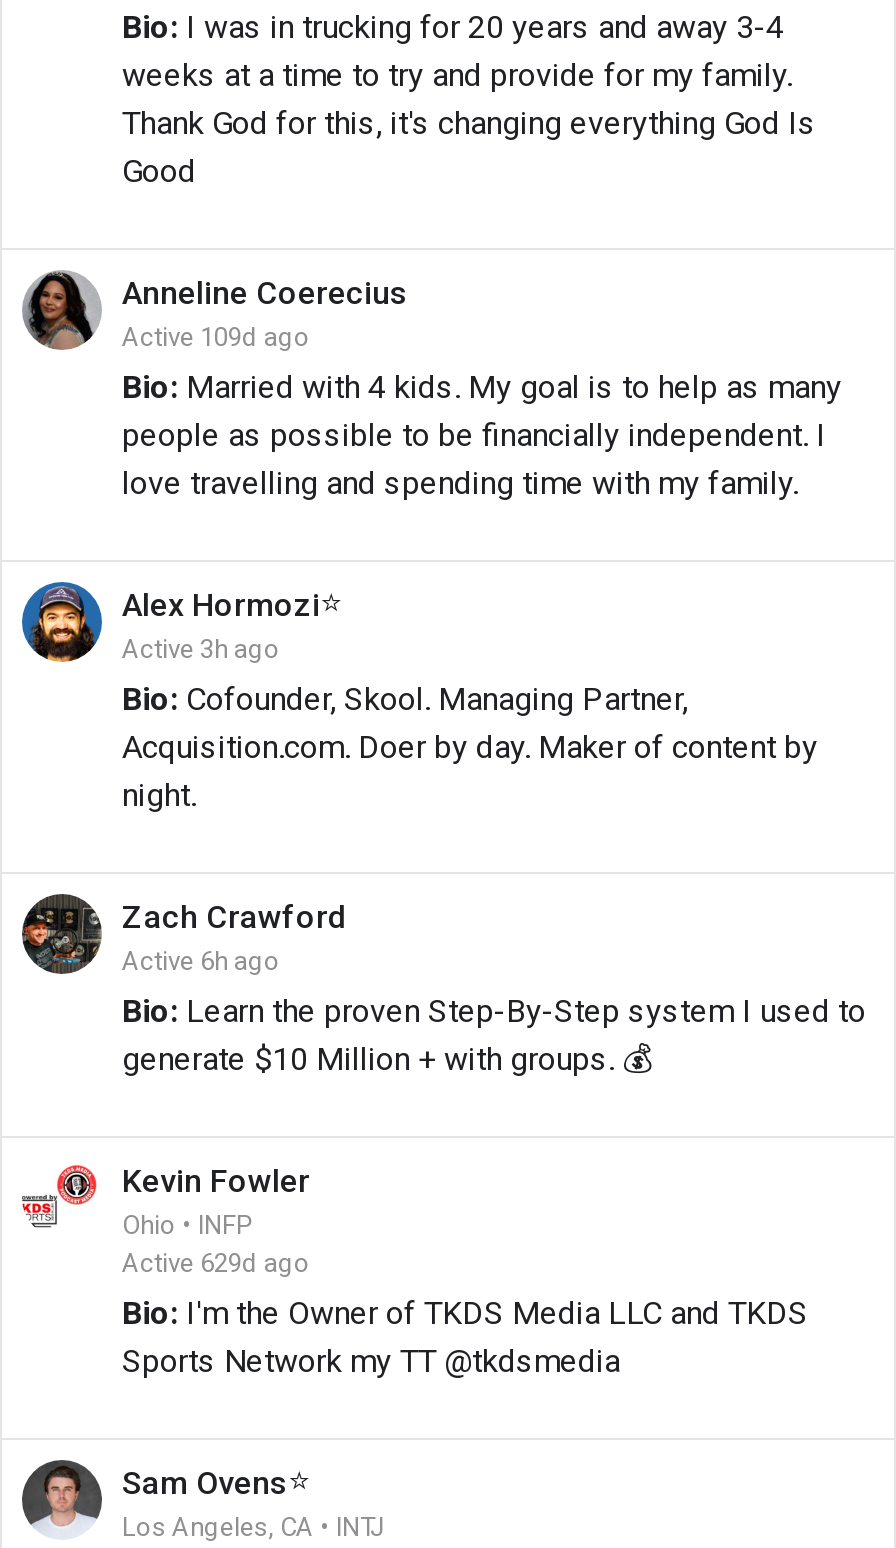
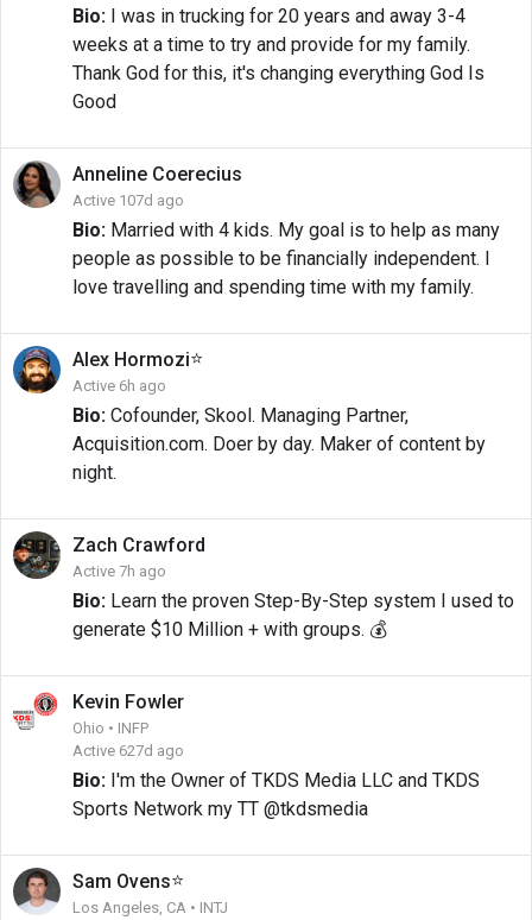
[122,322,310,352] Active 109d ago -> [72,191,184,209] Active 107d ago
[122,634,280,664] Active 3h ago -> [72,377,166,395] Active 6h ago
[122,946,280,976] Active 6h ago -> [72,562,166,580] Active 7h ago
[122,1248,310,1278] Active 629d ago -> [72,742,184,760] Active 627d ago

